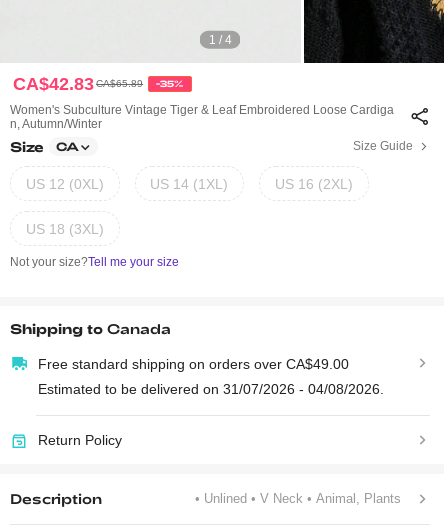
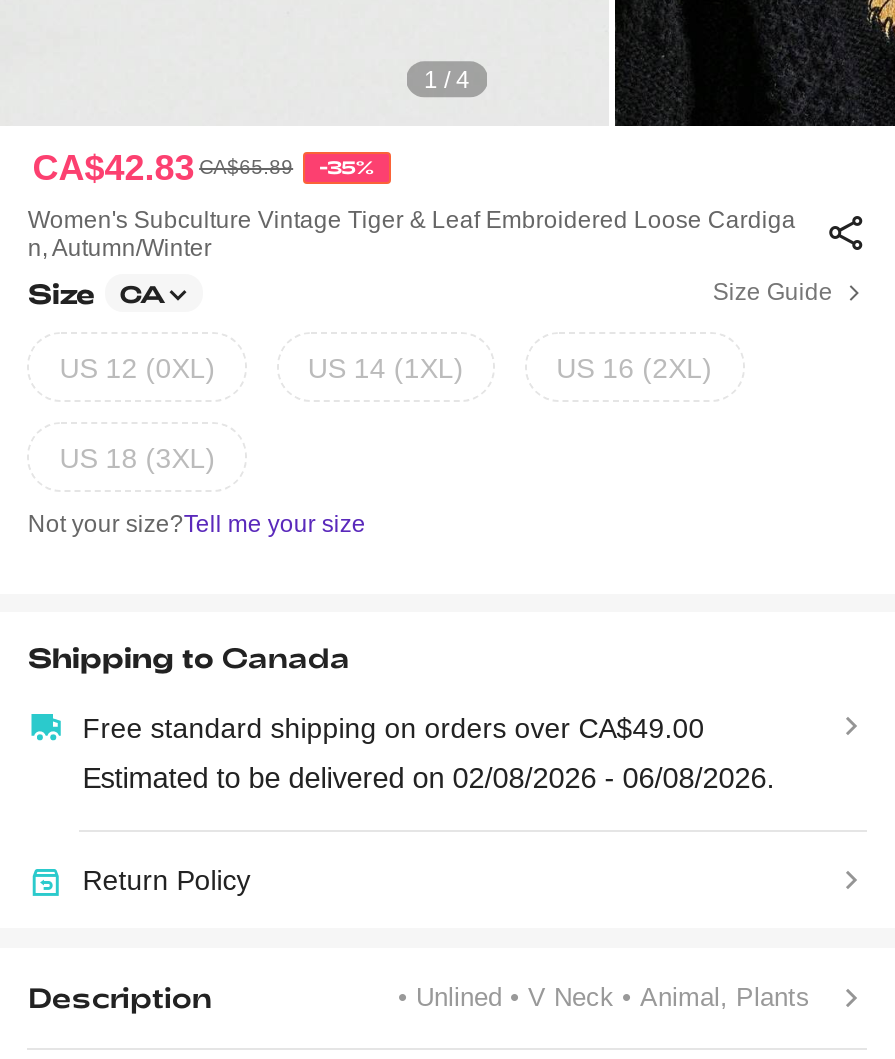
[38,381,384,397] Estimated to be delivered on 31/07/2026 - 04/08/2026. -> [82,763,774,795] Estimated to be delivered on 02/08/2026 - 06/08/2026.

